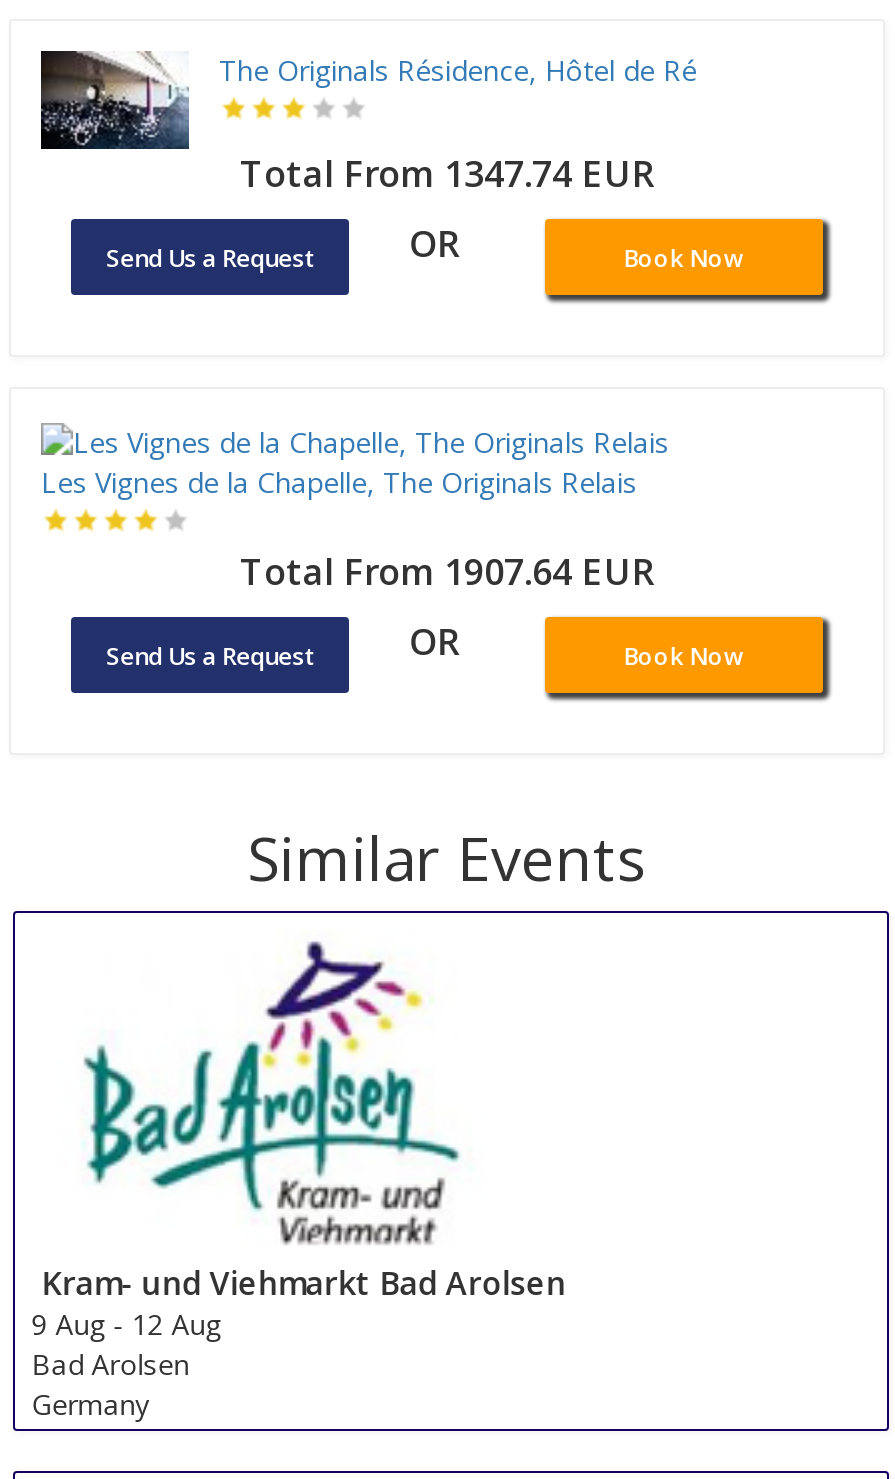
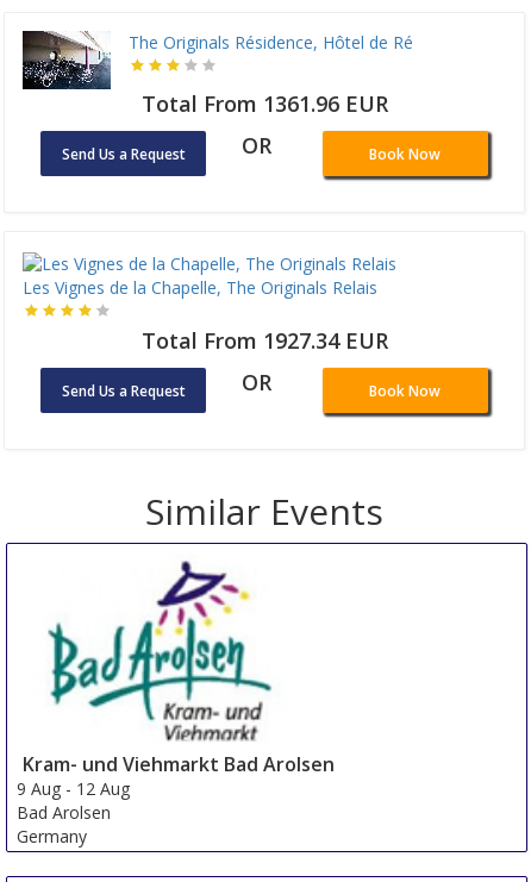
[240,150,654,198] Total From 1347.74 EUR -> [141,90,388,118] Total From 1361.96 EUR
[240,546,654,594] Total From 1907.64 EUR -> [141,326,388,354] Total From 1927.34 EUR

